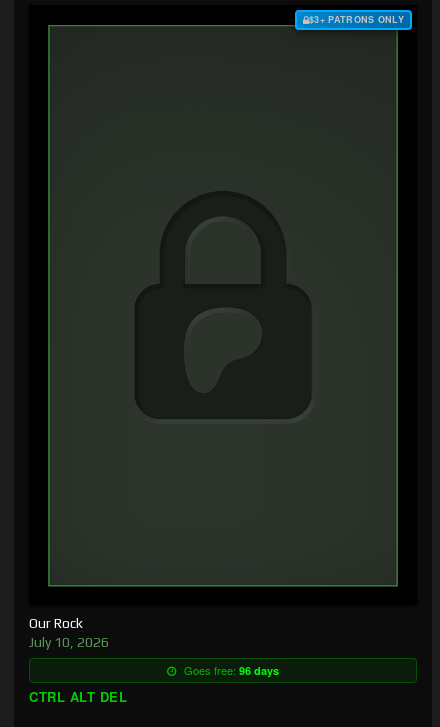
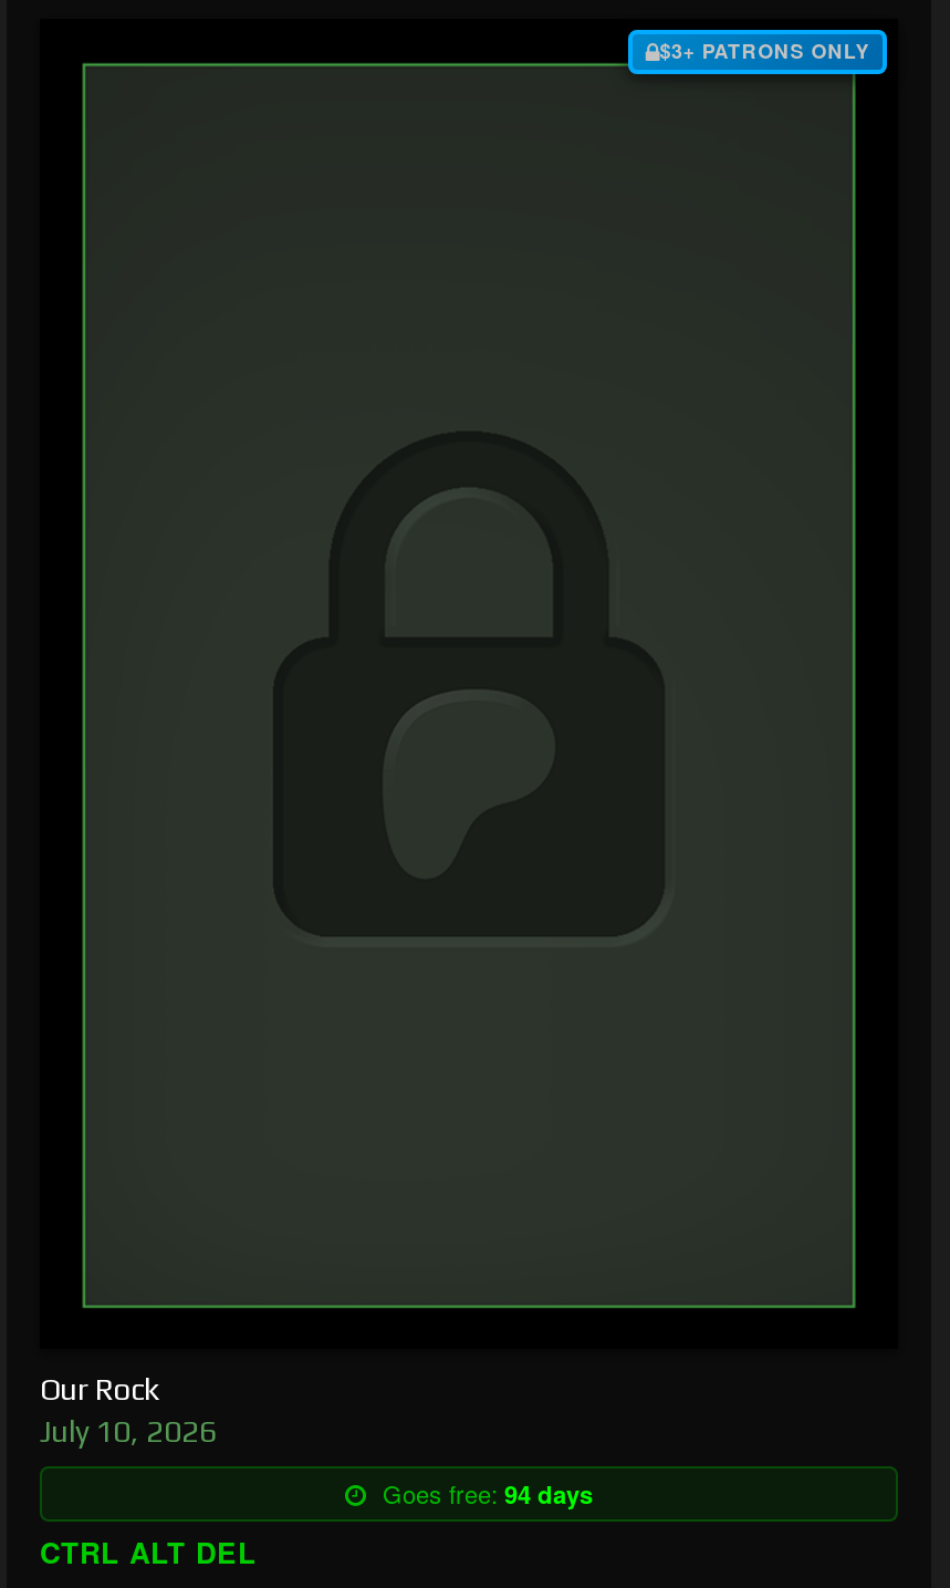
[181,662,279,678] Goes free: 96 days -> [376,1475,593,1510] Goes free: 94 days

